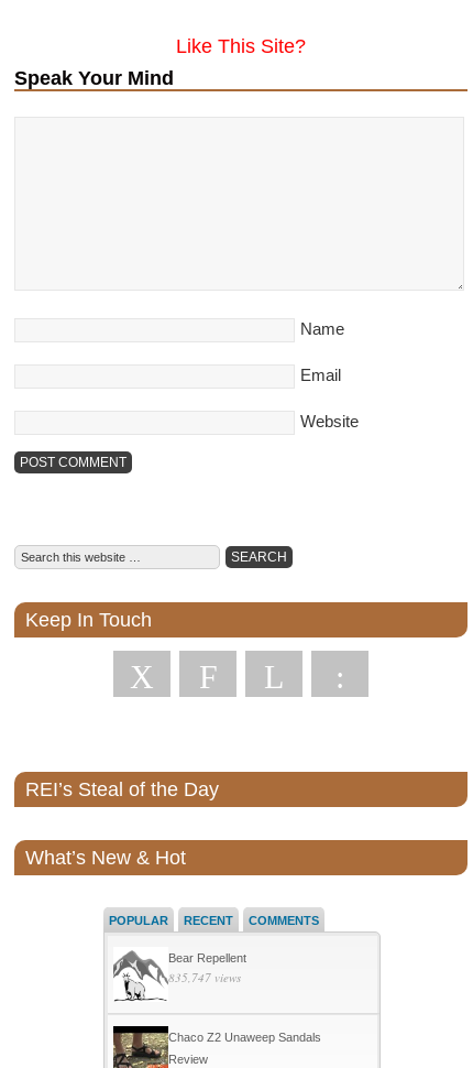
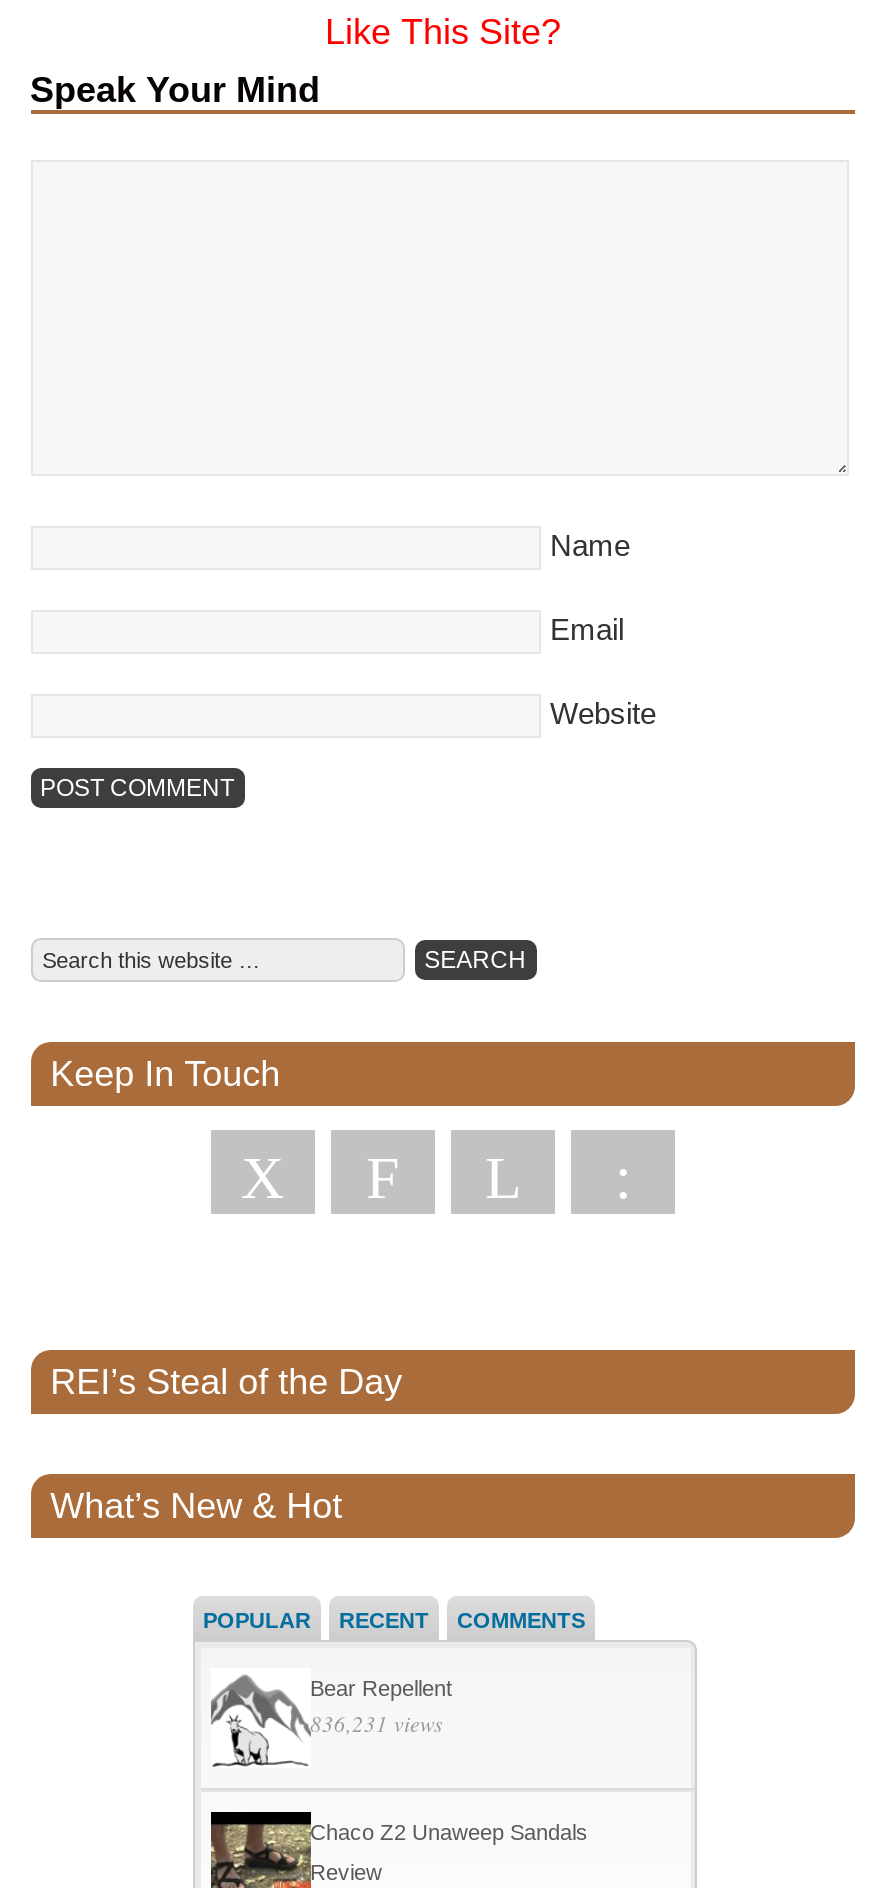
[168,968,240,985] 835,747 views -> [310,1707,442,1737] 836,231 views

